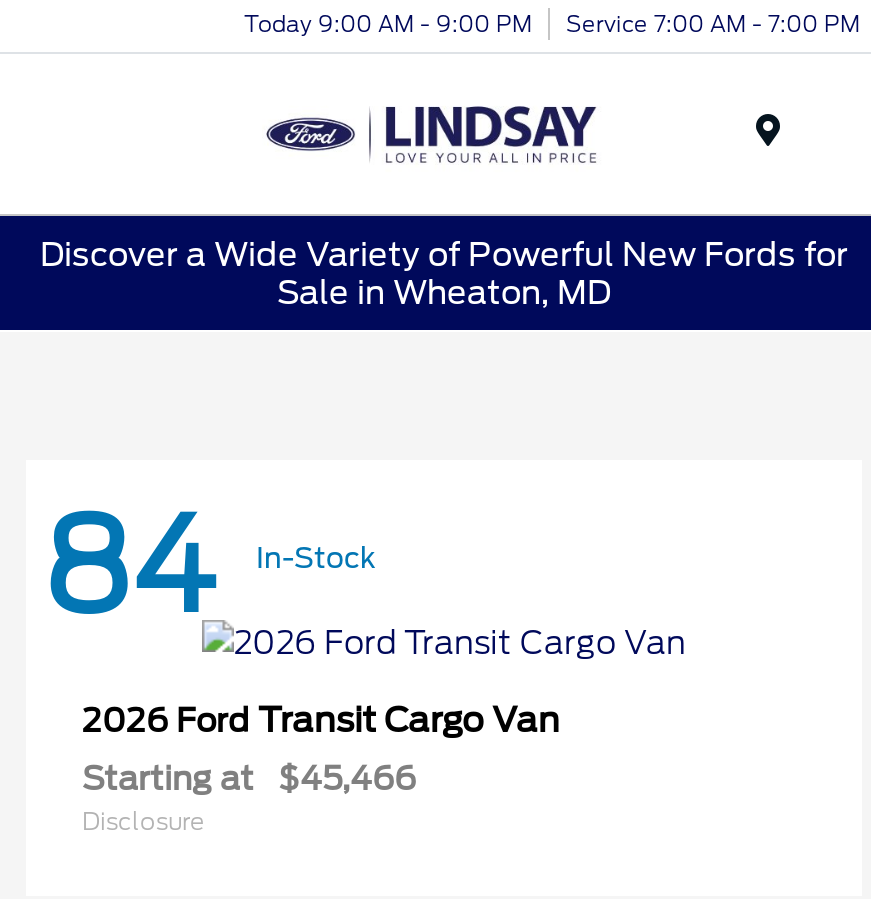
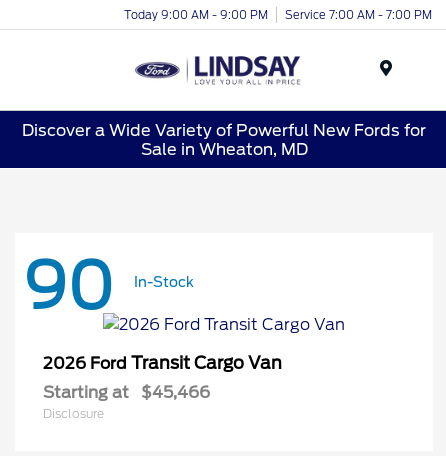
[42,489,376,641] 84 In-Stock -> [23,248,194,324] 90 In-Stock

